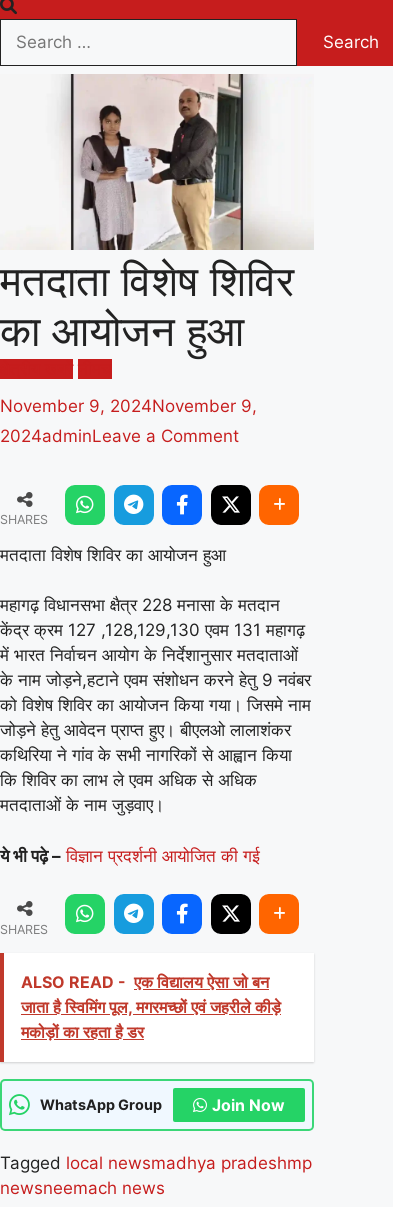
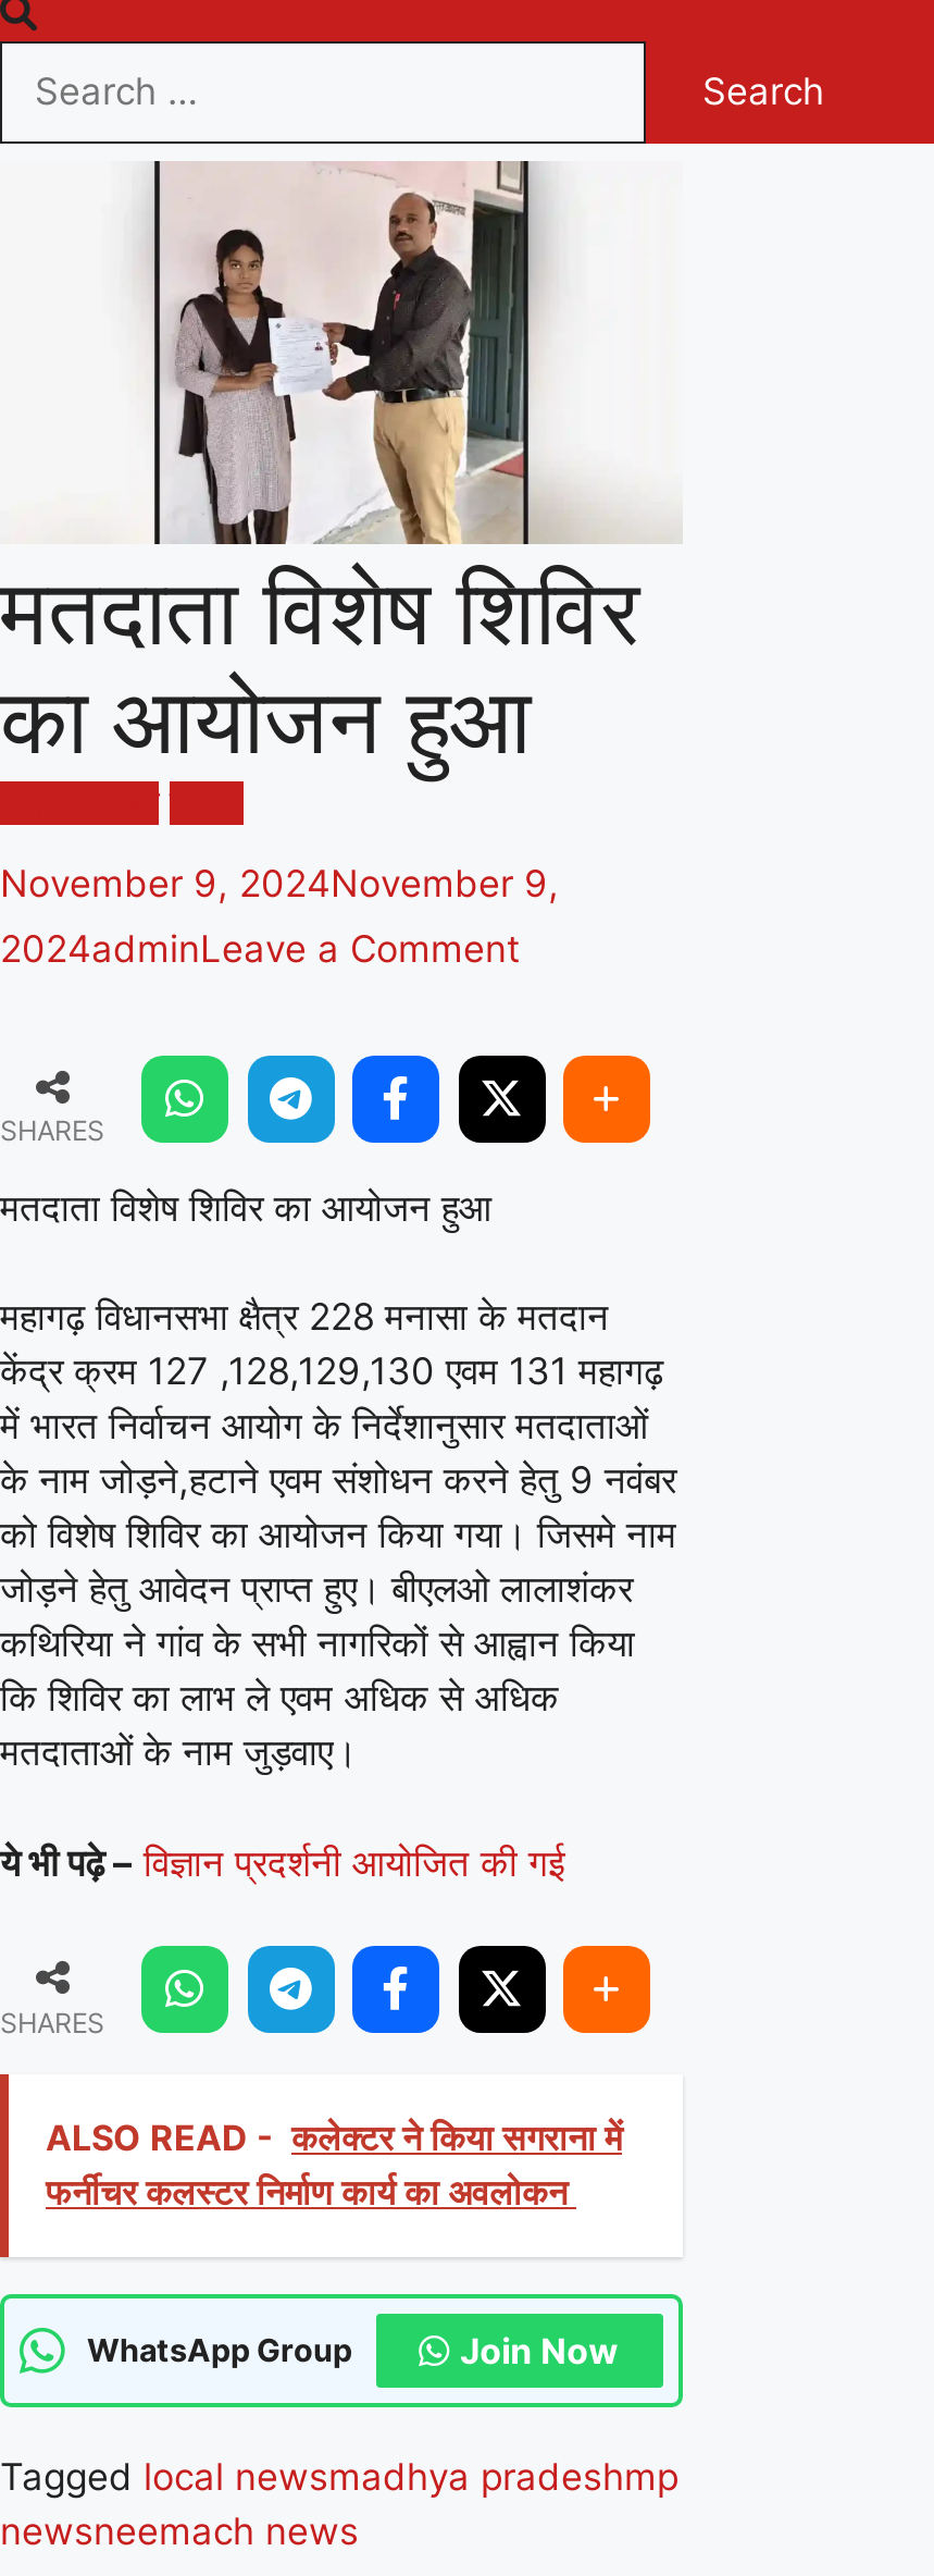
[21,972,281,1042] ALSO READ - एक विद्यालय ऐसा जो बन | जाता है स्विमिंग पूल, मगरमच्छों एवं जहरीले कीड़े | मकोड़ों का रहता है डर -> [46,2115,622,2213] ALSO READ - कलेक्‍टर ने किया सगराना में | फर्नीचर कलस्‍टर निर्माण कार्य का अवलोकन

